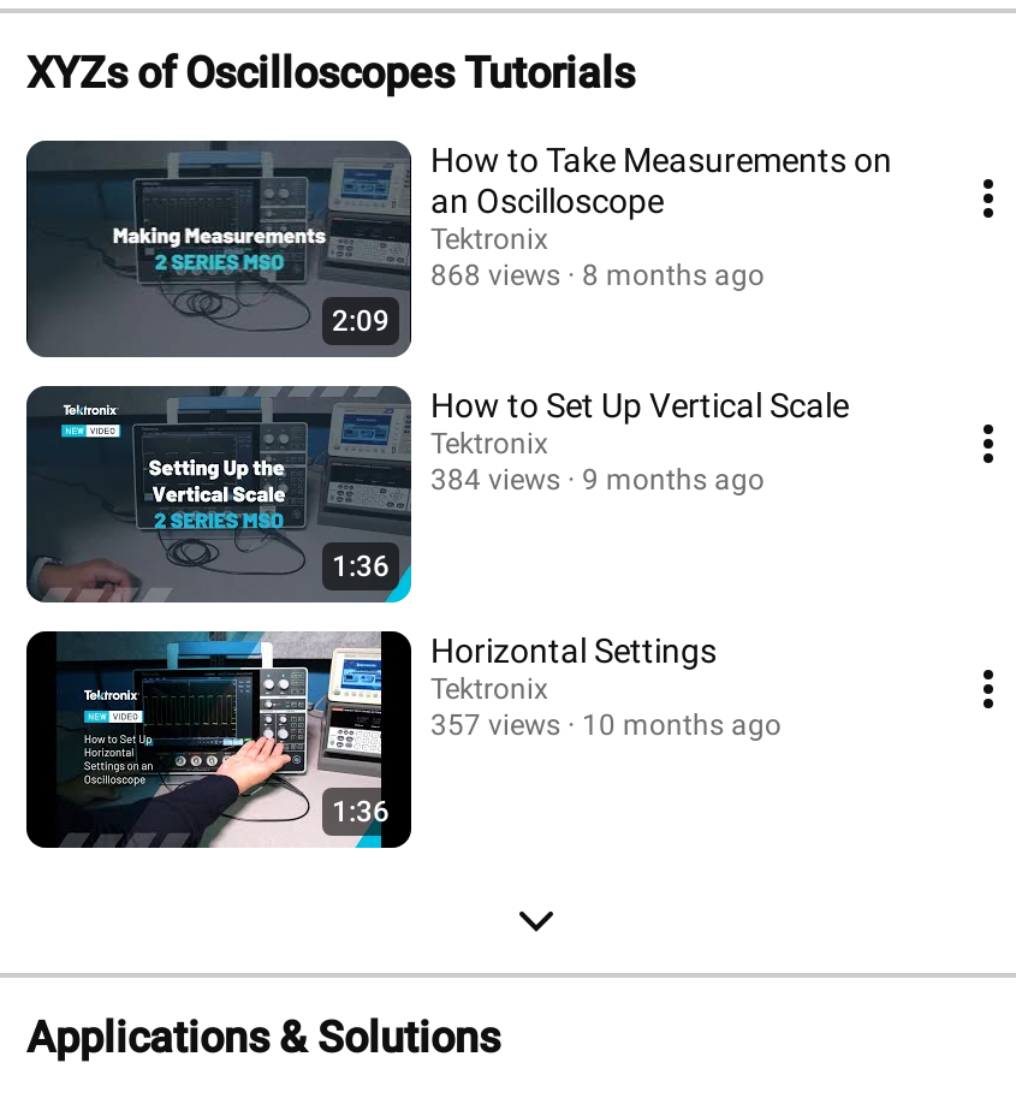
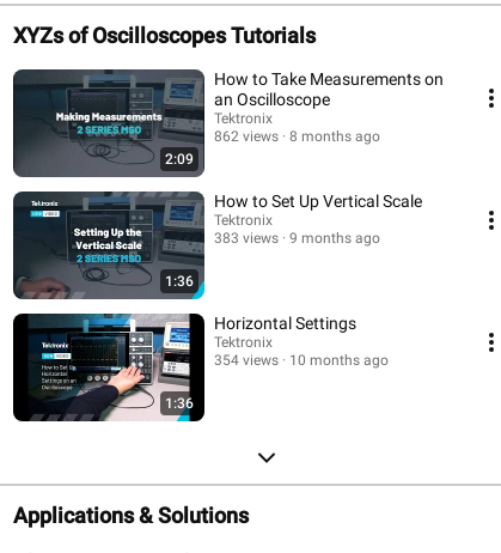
[430,257,765,291] 868 views 8 months ago -> [214,127,380,144] 862 views 8 months ago
[430,462,765,495] 384 views 9 months ago -> [214,229,380,246] 383 views 9 months ago
[430,707,782,741] 357 views 10 months ago -> [214,351,389,368] 354 views 10 months ago

